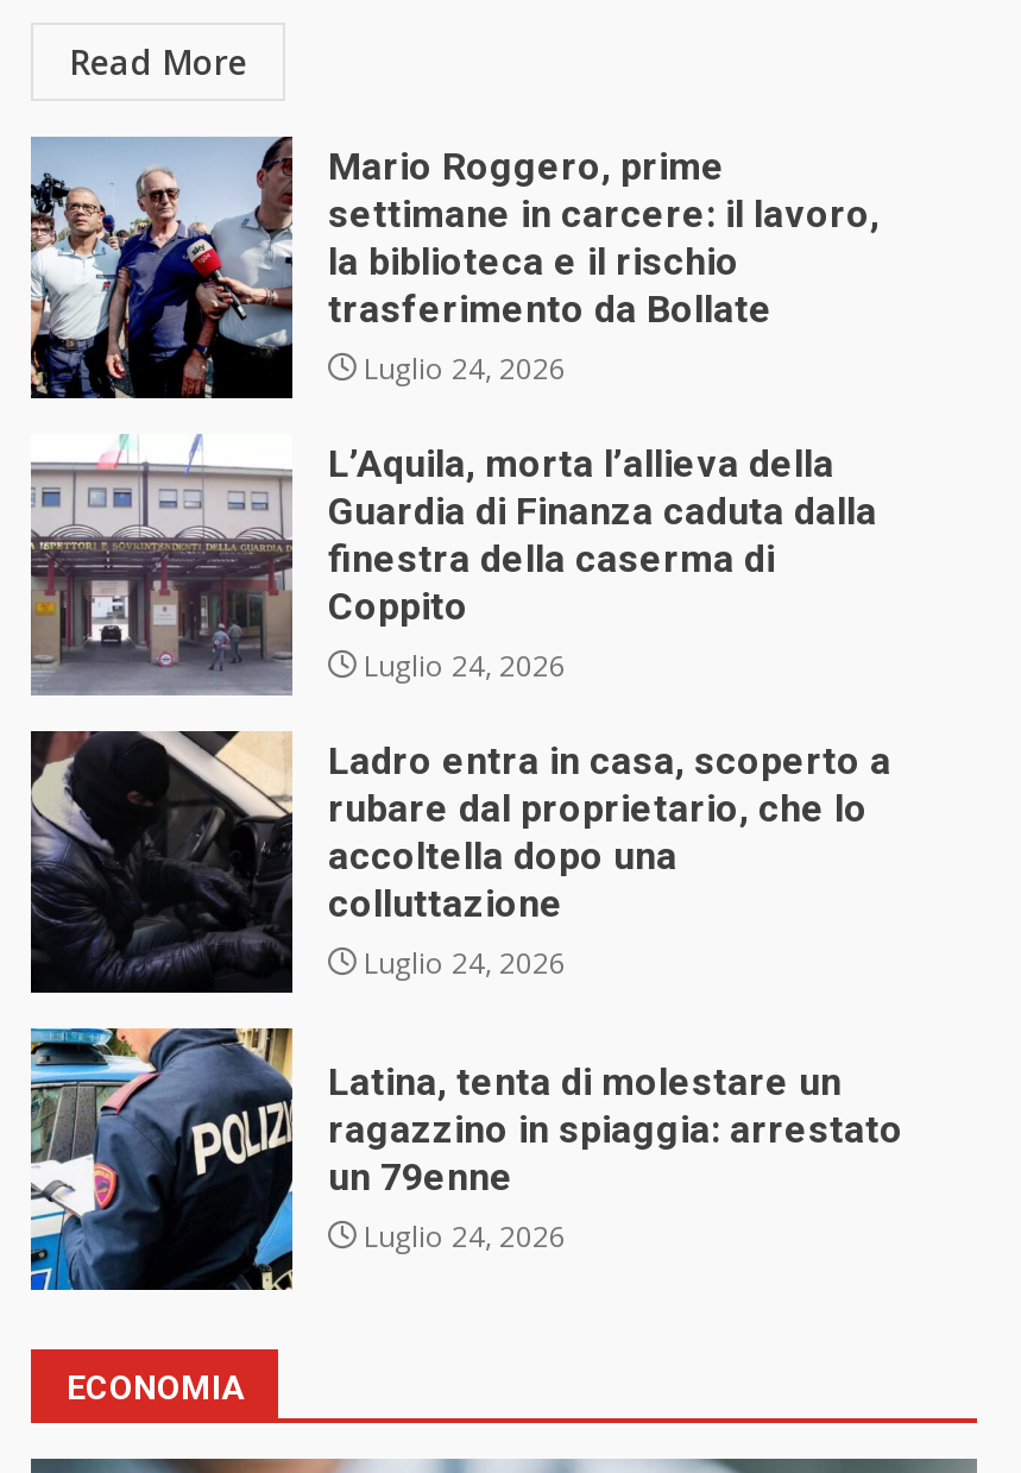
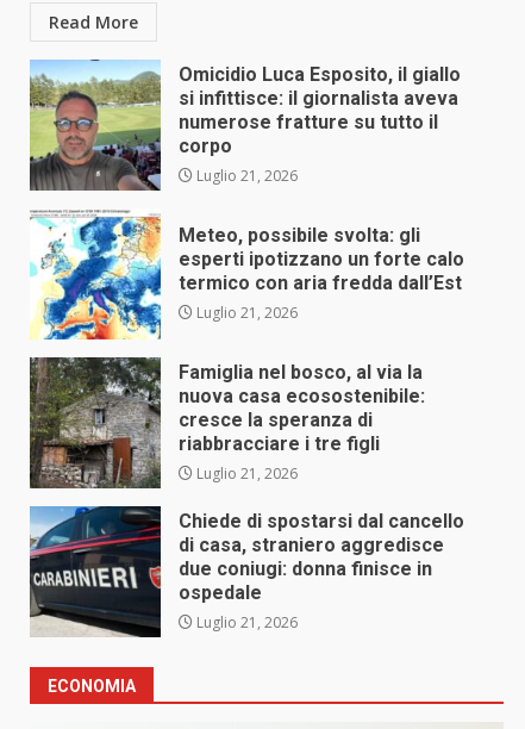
[29,134,880,401] [image] | Mario Roggero, prime | settimane in carcere: il lavoro, | la biblioteca e il rischio | trasferimento da Bollate | Luglio 24, 2026 -> [29,60,461,192] [image] | Omicidio Luca Esposito, il giallo | si infittisce: il giornalista aveva | numerose fratture su tutto il | corpo | Luglio 21, 2026
[29,439,877,698] [image] | L’Aquila, morta l’allieva della | Guardia di Finanza caduta dalla | finestra della caserma di | Coppito | Luglio 24, 2026 -> [30,210,464,341] [image] | Meteo, possibile svolta: gli | esperti ipotizzano un forte calo | termico con aria fredda dall’Est | Luglio 21, 2026
[31,731,891,995] [image] | Ladro entra in casa, scoperto a | rubare dal proprietario, che lo | accoltella dopo una | colluttazione | Luglio 24, 2026 -> [29,356,425,490] [image] | Famiglia nel bosco, al via la | nuova casa ecosostenibile: | cresce la speranza di | riabbracciare i tre figli | Luglio 21, 2026
[29,1026,903,1292] [image] | Latina, tenta di molestare un | ragazzino in spiaggia: arrestato | un 79enne | Luglio 24, 2026 -> [29,505,464,638] [image] | Chiede di spostarsi dal cancello | di casa, straniero aggredisce | due coniugi: donna finisce in | ospedale | Luglio 21, 2026

